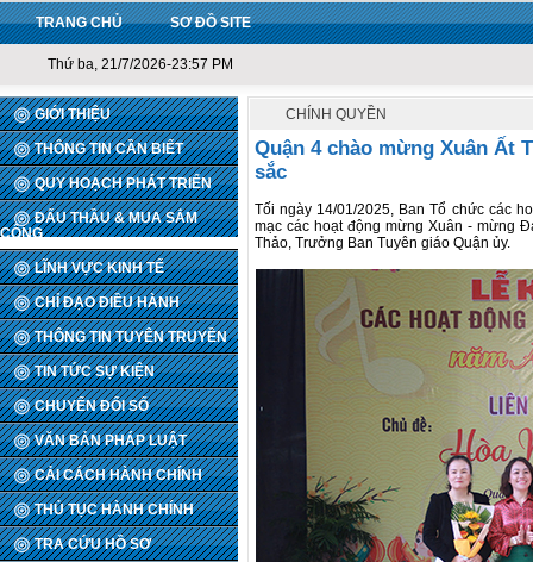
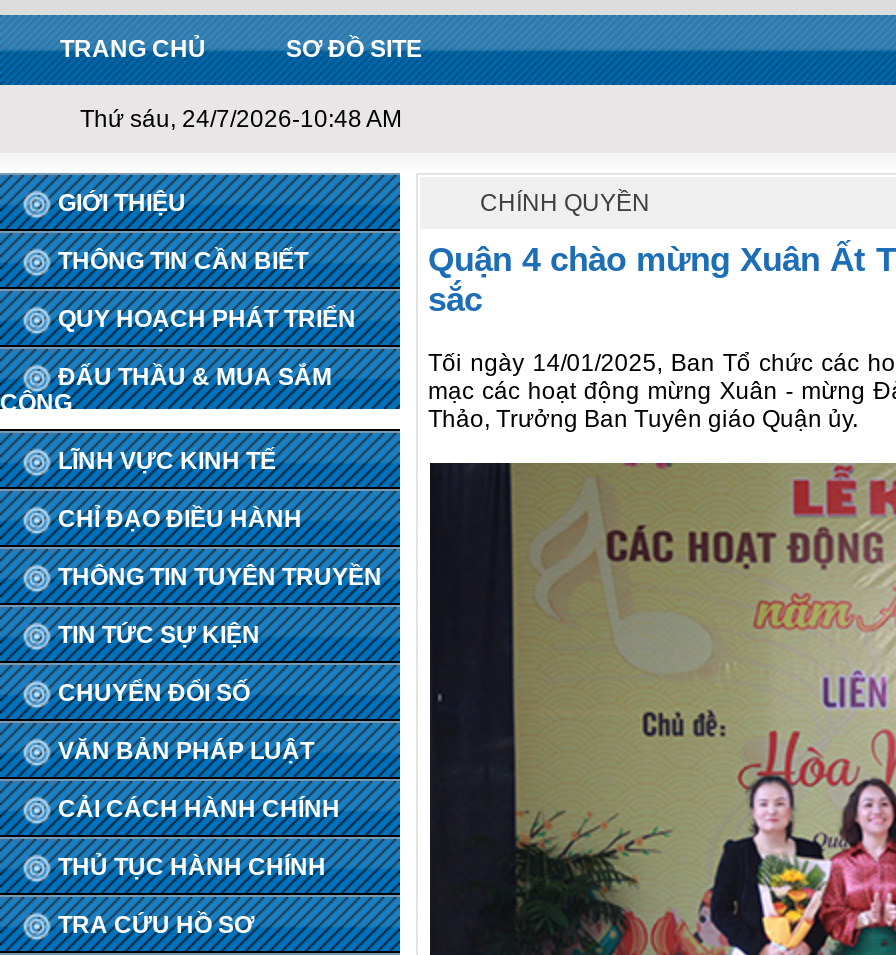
[48,56,233,73] Thứ ba, 21/7/2026-23:57 PM -> [80,105,402,133] Thứ sáu, 24/7/2026-10:48 AM

